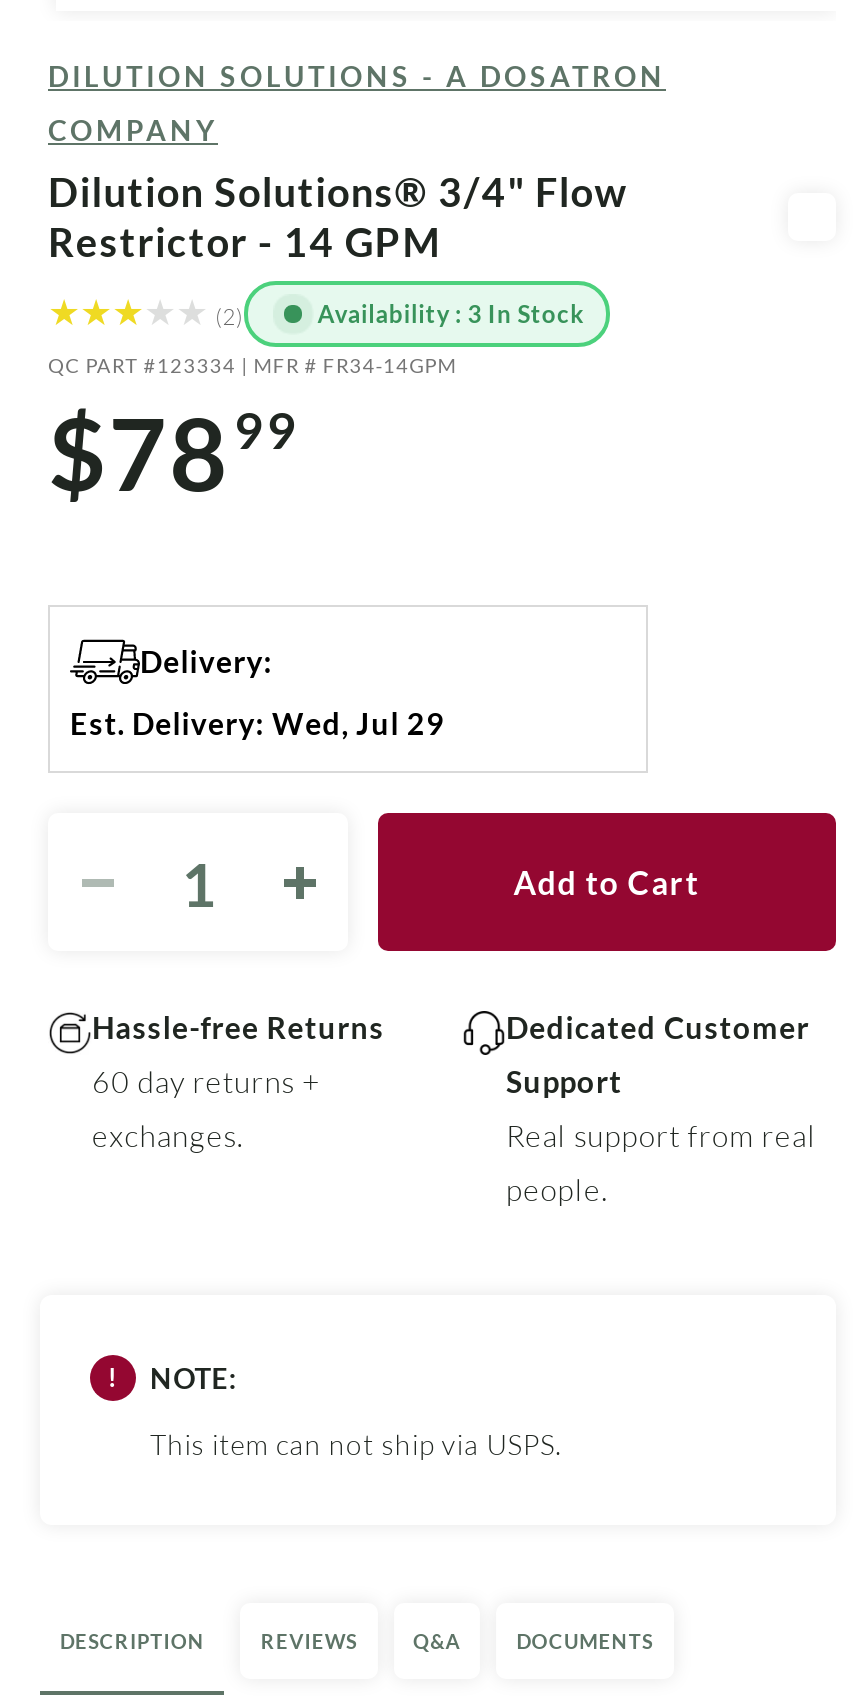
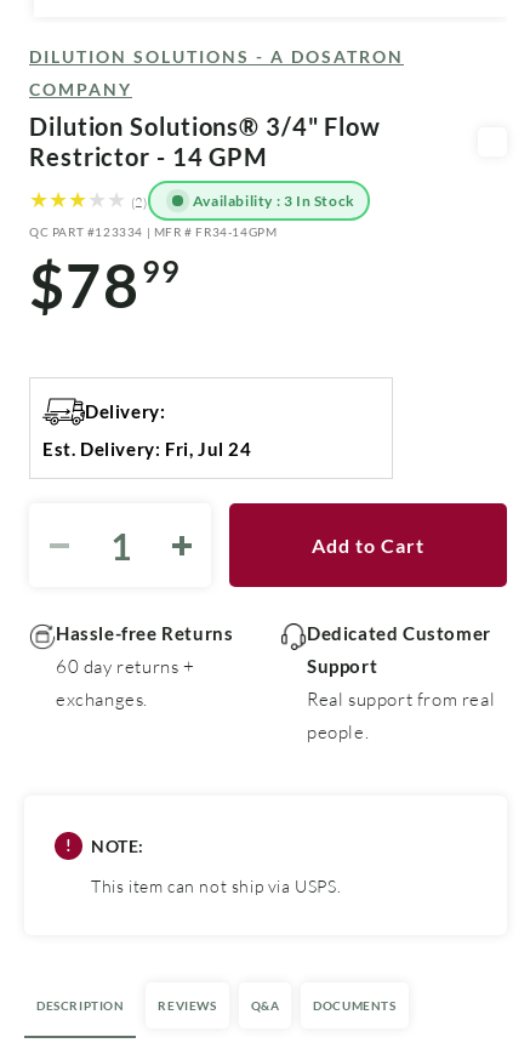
[70,705,445,741] Est. Delivery: Wed, Jul 29 -> [42,438,252,460] Est. Delivery: Fri, Jul 24

